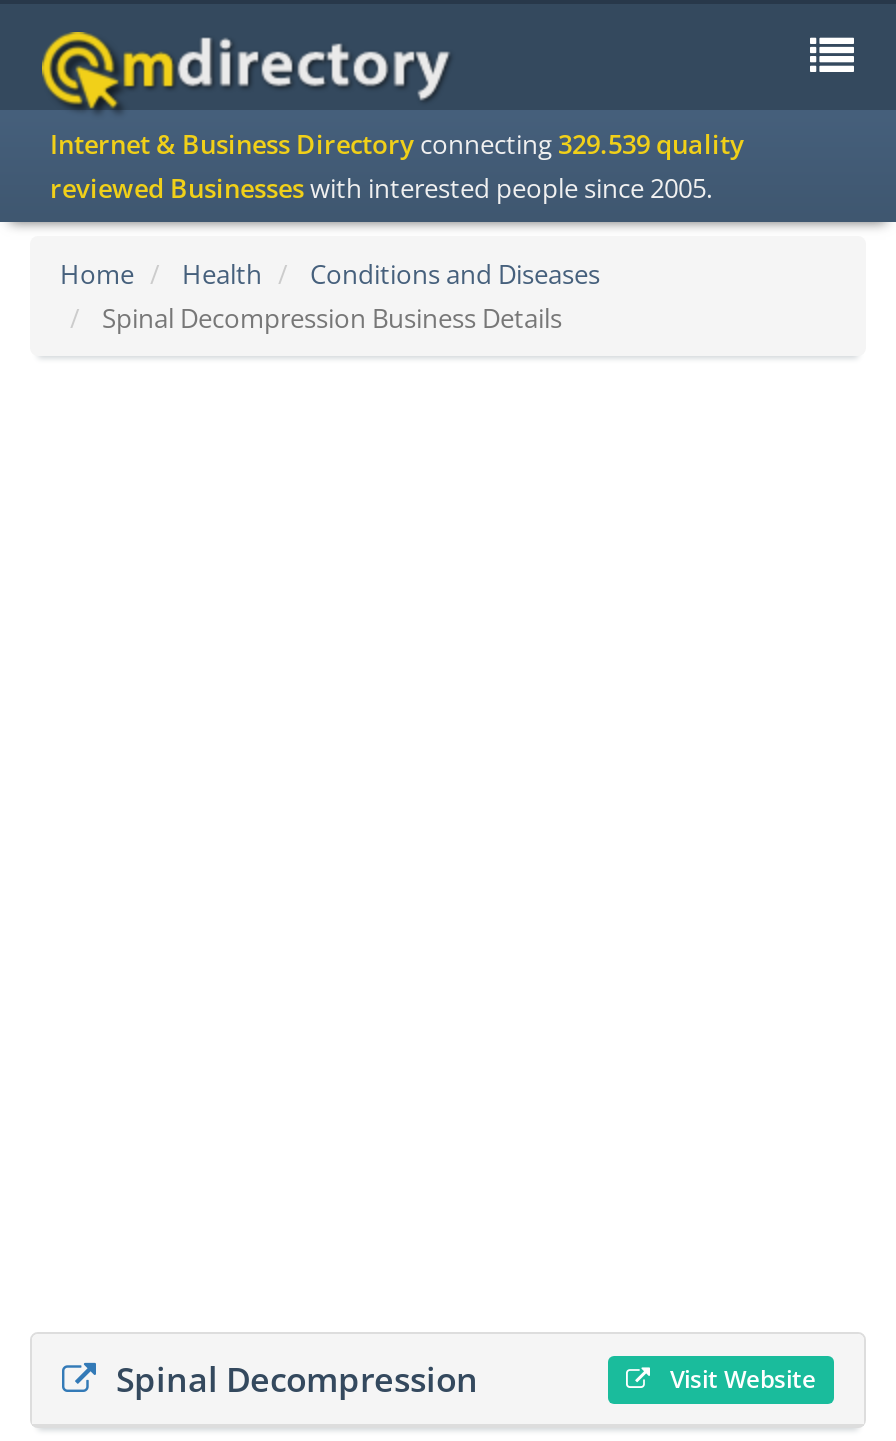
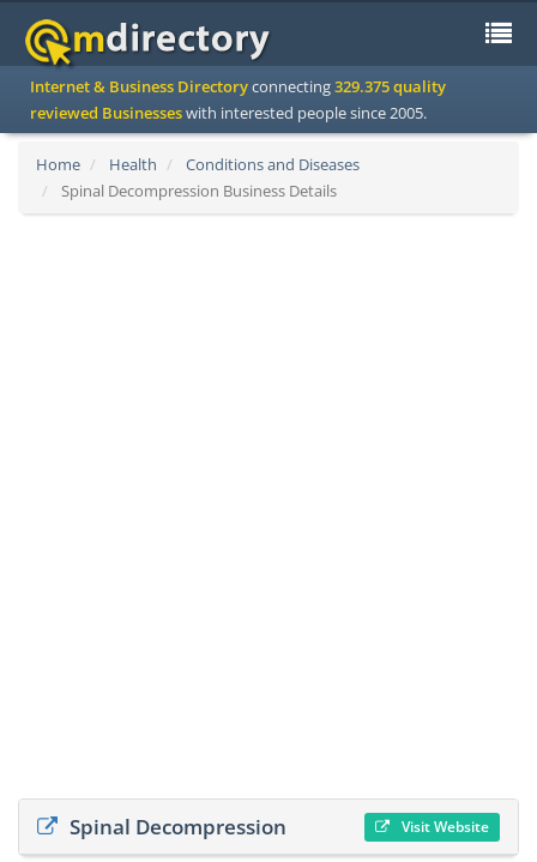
[50,126,744,162] Internet & Business Directory connecting 329.539 quality -> [30,76,446,97] Internet & Business Directory connecting 329.375 quality

